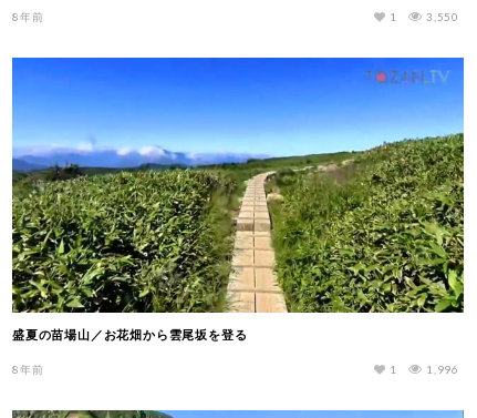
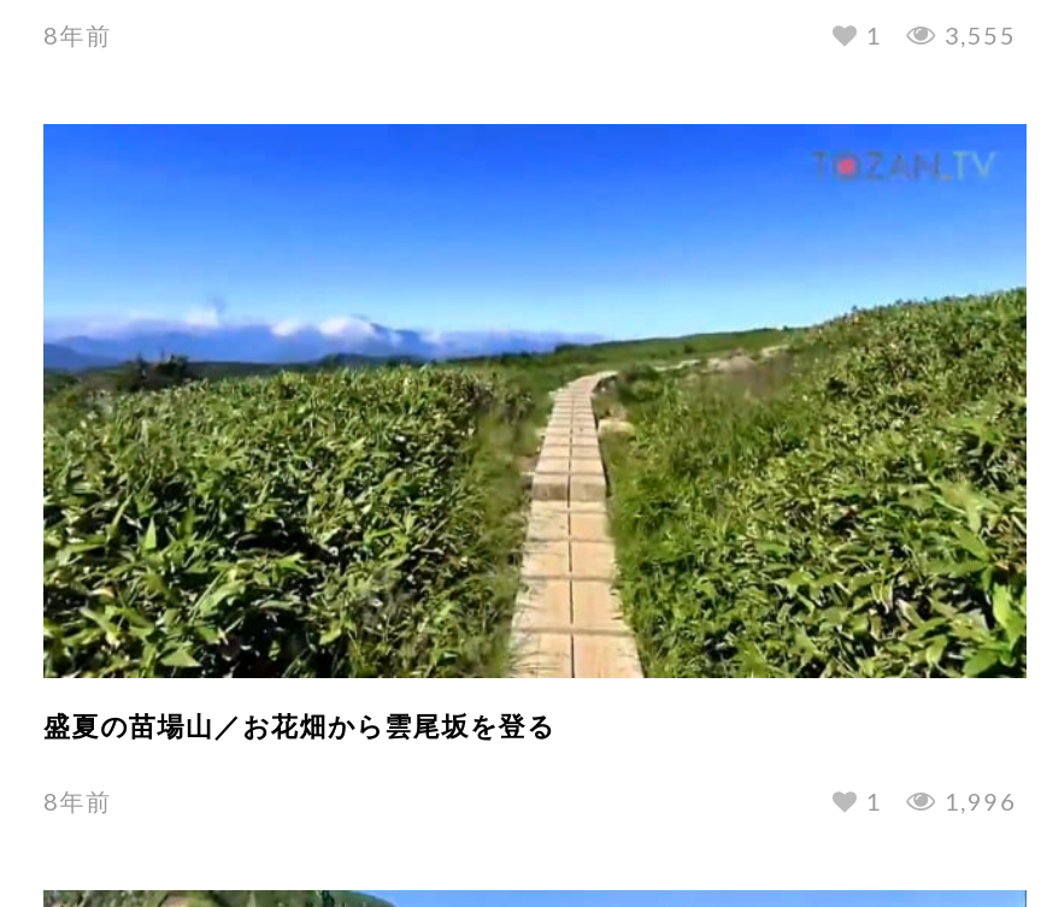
[426,10,459,23] 3,550 -> [944,21,1017,50] 3,555

